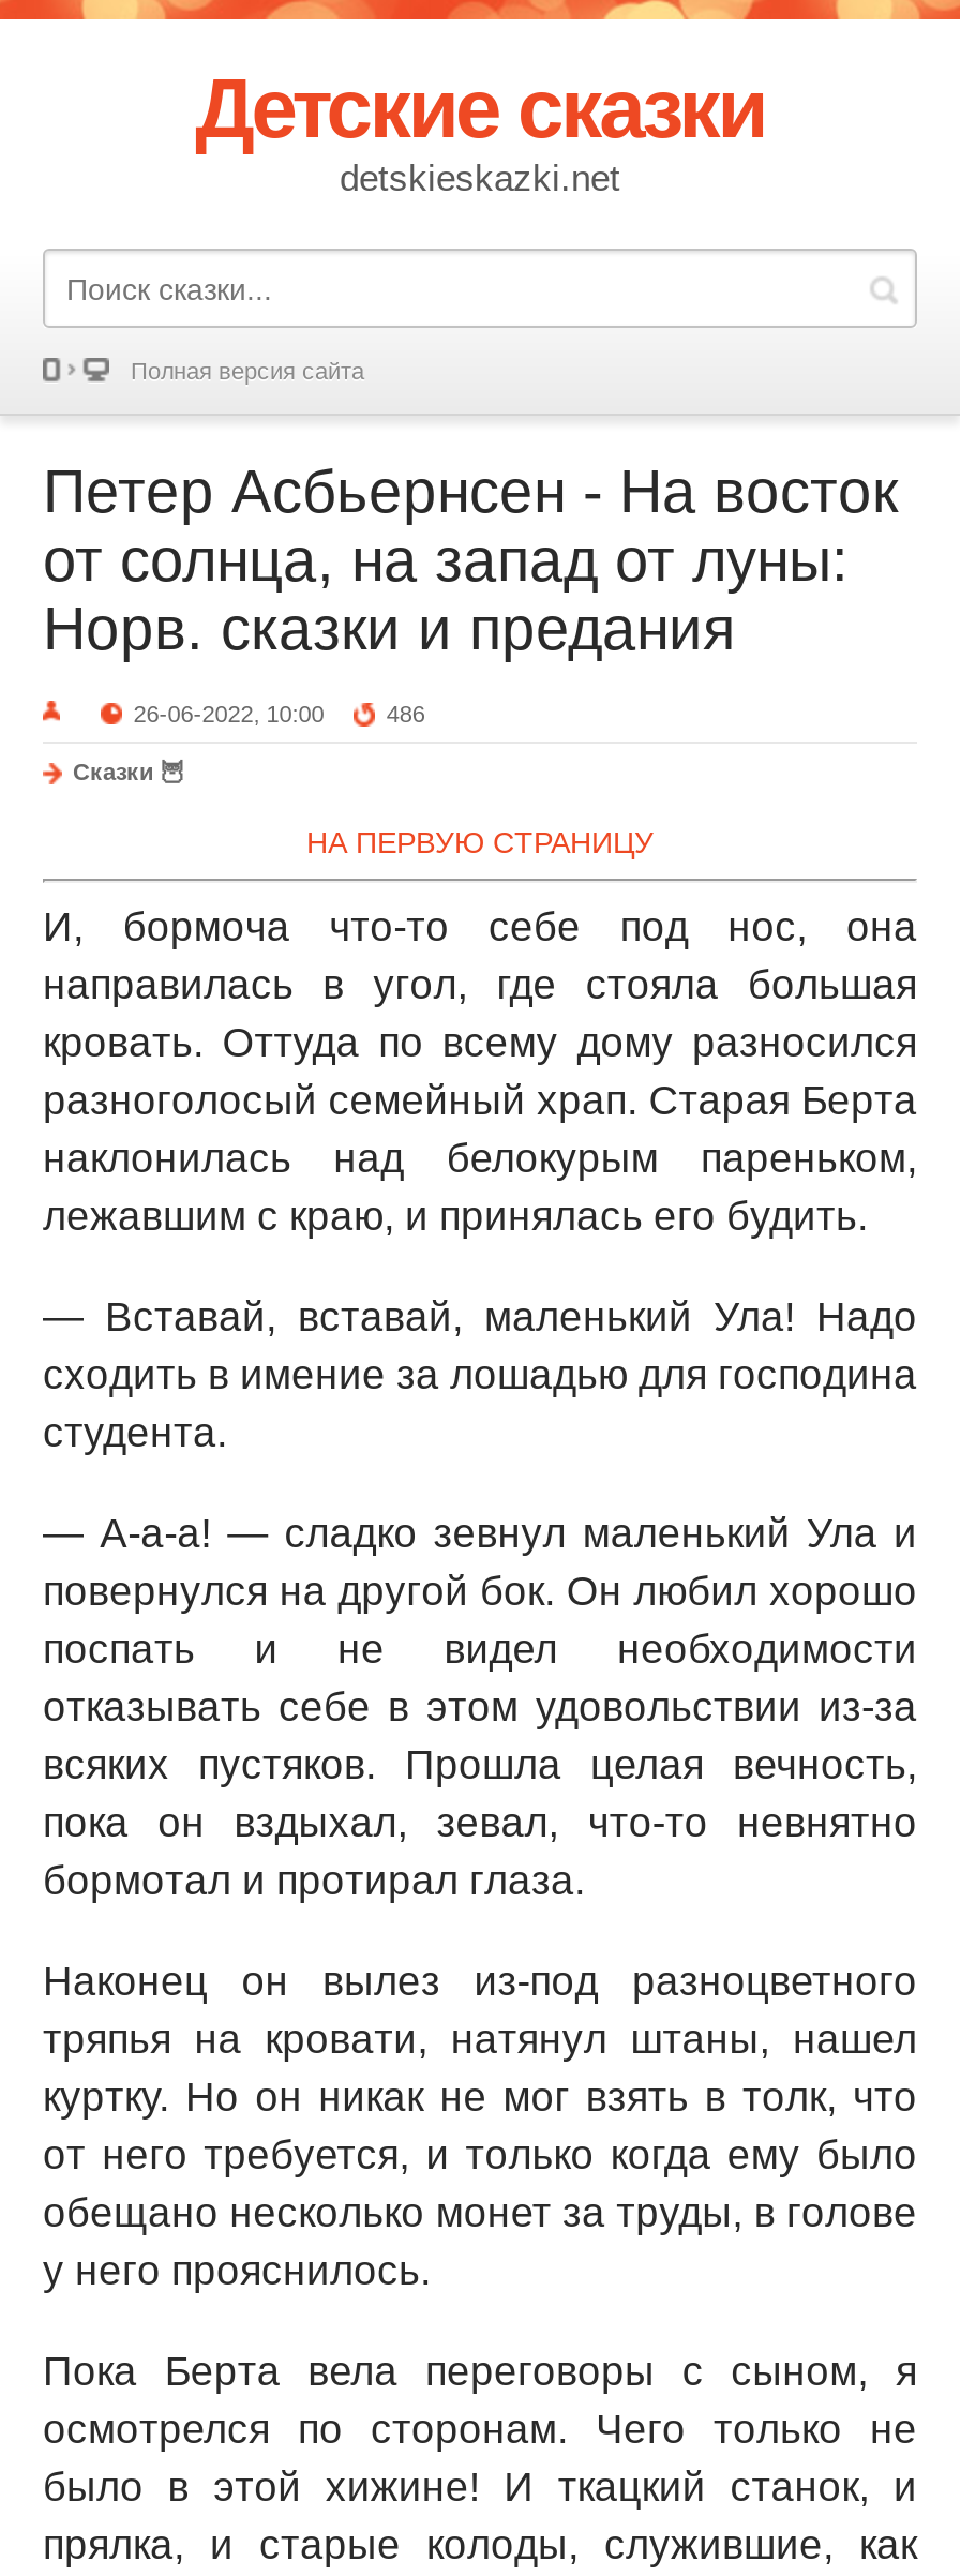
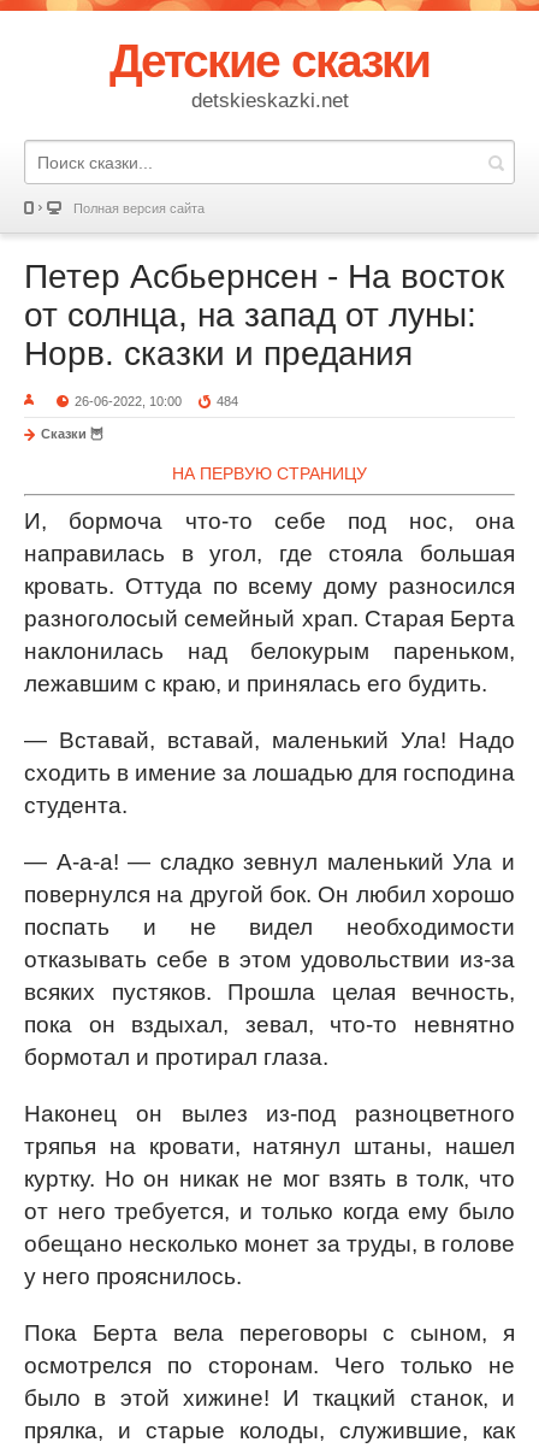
[387,701,425,727] 486 -> [217,394,239,408] 484

